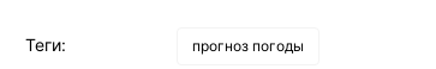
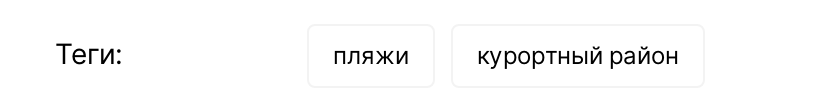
[192,37,304,54] прогноз погоды -> [333,40,679,70] пляжи | курортный район

